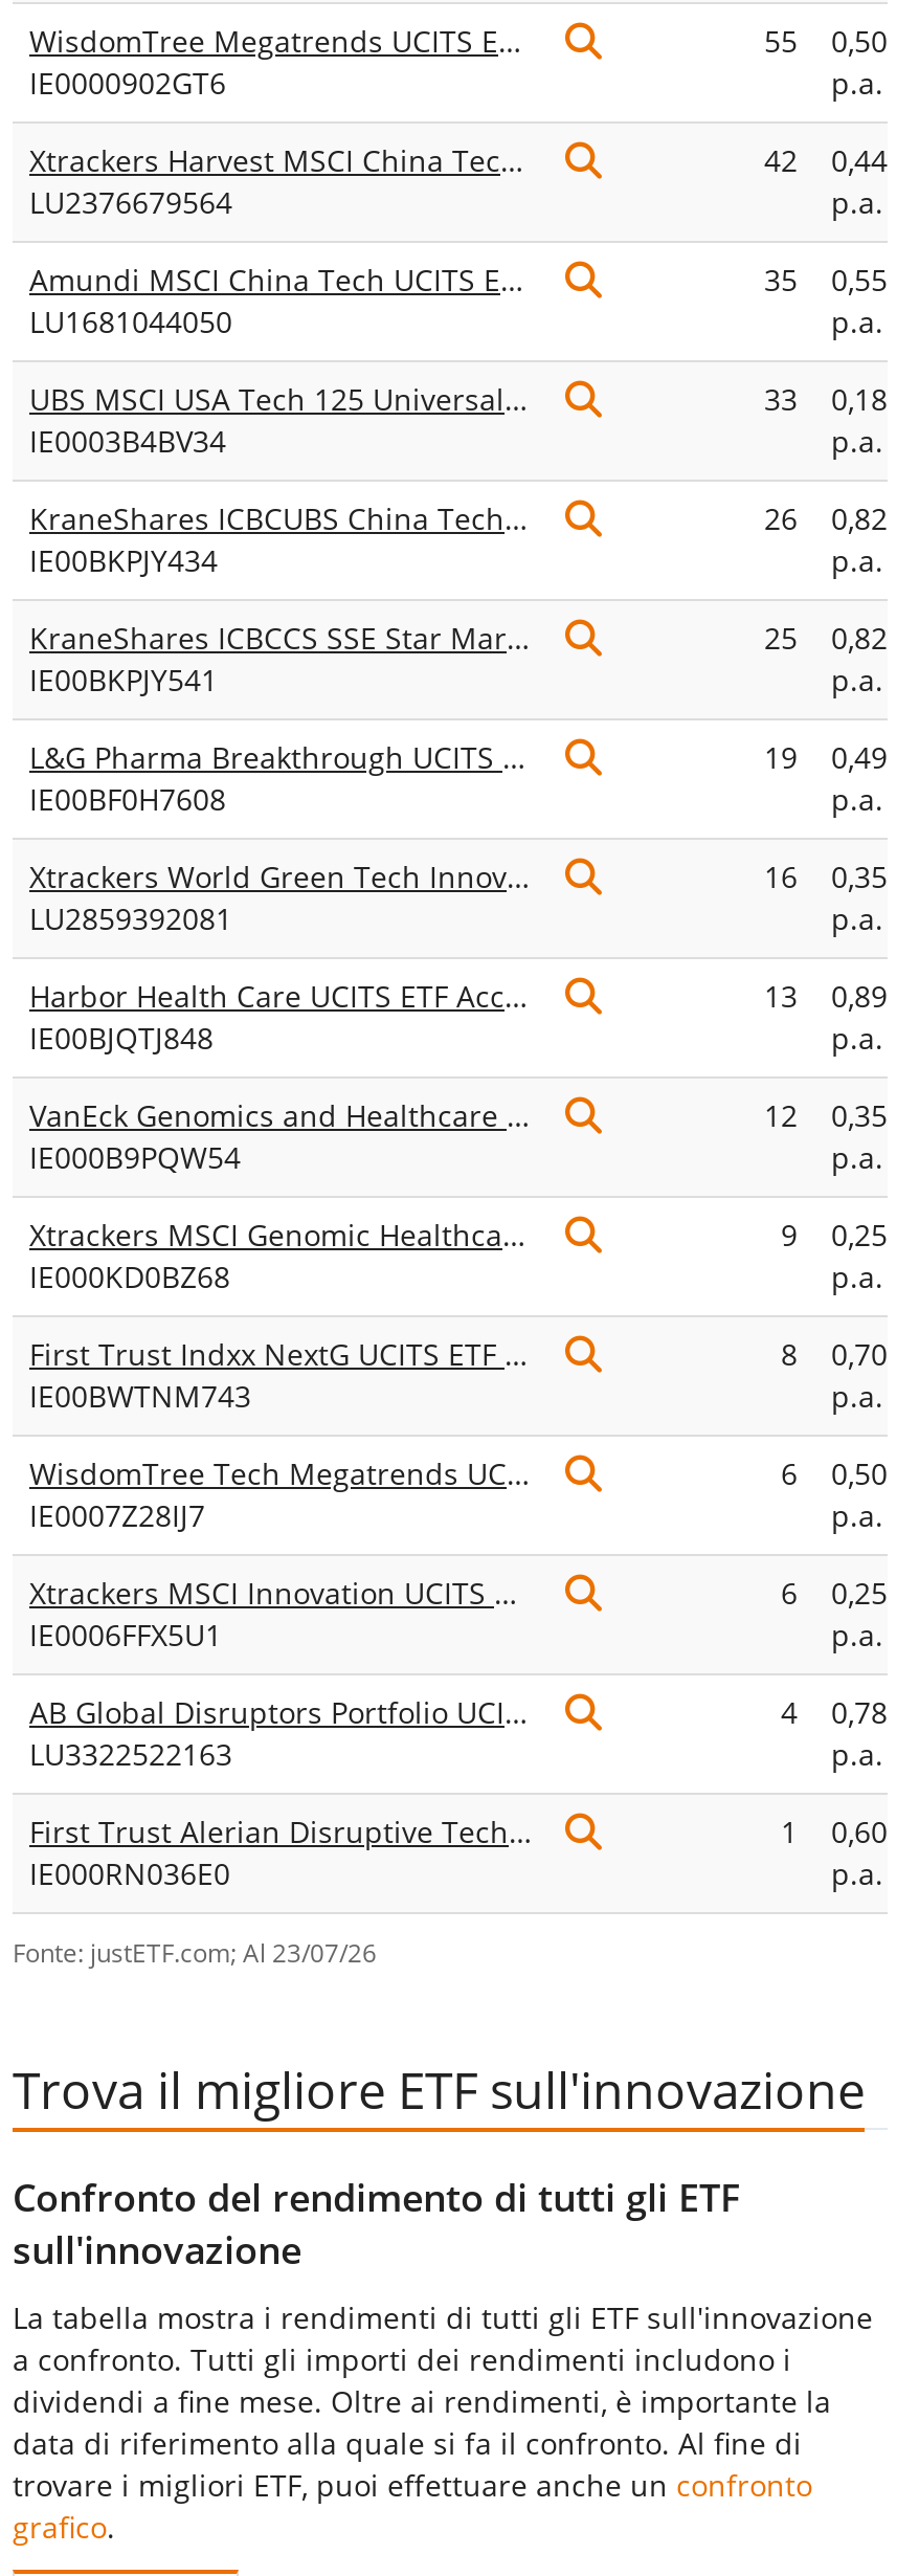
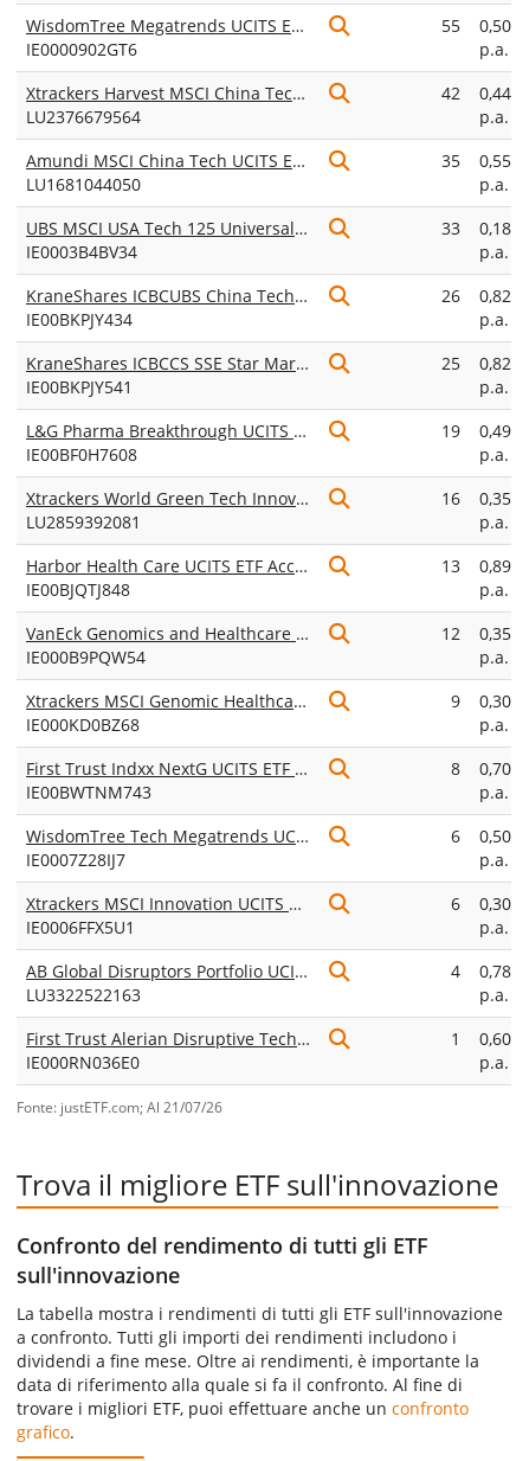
[781,1215,913,1254] 9 0,25% -> [451,690,525,712] 9 0,30%
[781,1573,913,1613] 6 0,25% -> [451,892,525,915] 6 0,30%
[13,1935,377,1969] Fonte: justETF.com; Al 23/07/26 -> [17,1097,222,1116] Fonte: justETF.com; Al 21/07/26

